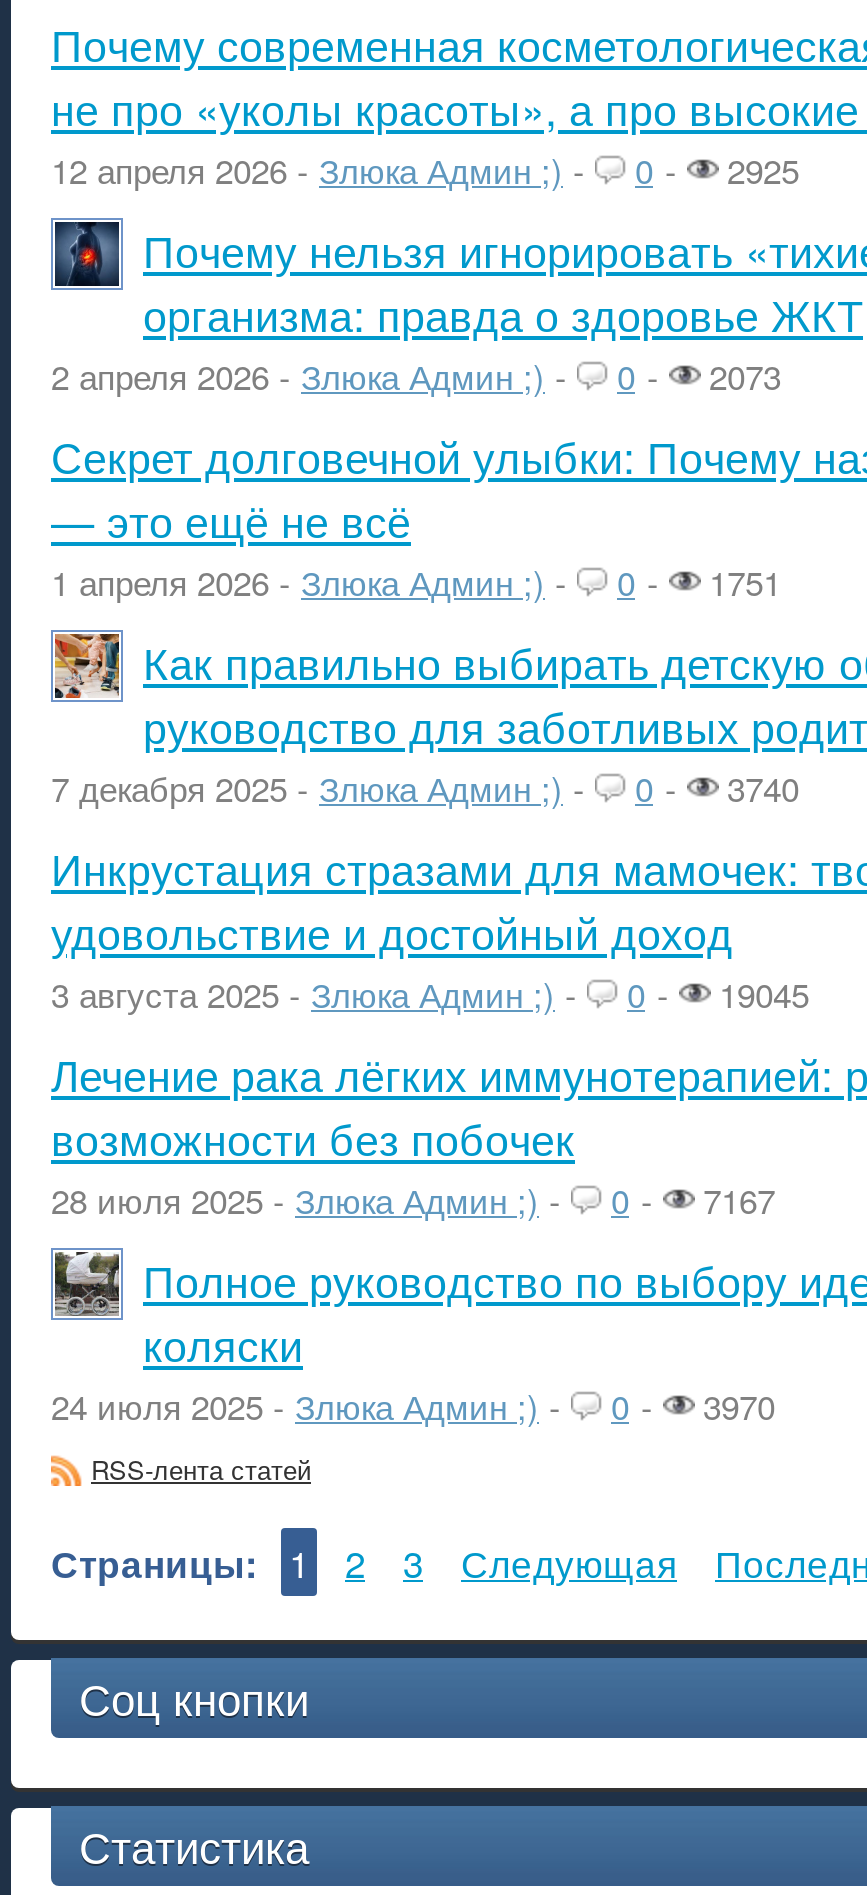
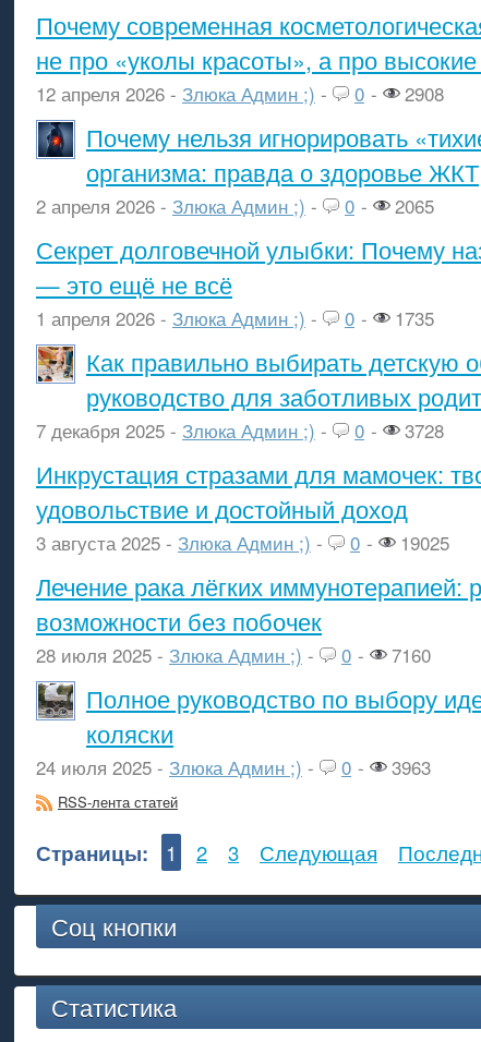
[51,144,799,194] 12 апреля 2026 - Злюка Админ ;) - 0 - 2925 -> [36,80,444,107] 12 апреля 2026 - Злюка Админ ;) - 0 - 2908
[51,350,781,400] 2 апреля 2026 - Злюка Админ ;) - 0 - 2073 -> [36,192,434,219] 2 апреля 2026 - Злюка Админ ;) - 0 - 2065
[51,556,781,606] 1 апреля 2026 - Злюка Админ ;) - 0 - 1751 -> [36,304,434,331] 1 апреля 2026 - Злюка Админ ;) - 0 - 1735
[51,762,799,812] 7 декабря 2025 - Злюка Админ ;) - 0 - 3740 -> [36,416,444,444] 7 декабря 2025 - Злюка Админ ;) - 0 - 3728
[51,968,809,1018] 3 августа 2025 - Злюка Админ ;) - 0 - 19045 -> [36,529,449,556] 3 августа 2025 - Злюка Админ ;) - 0 - 19025
[51,1174,775,1224] 28 июля 2025 - Злюка Админ ;) - 0 - 7167 -> [36,641,431,668] 28 июля 2025 - Злюка Админ ;) - 0 - 7160
[51,1380,775,1430] 24 июля 2025 - Злюка Админ ;) - 0 - 3970 -> [36,753,431,780] 24 июля 2025 - Злюка Админ ;) - 0 - 3963

